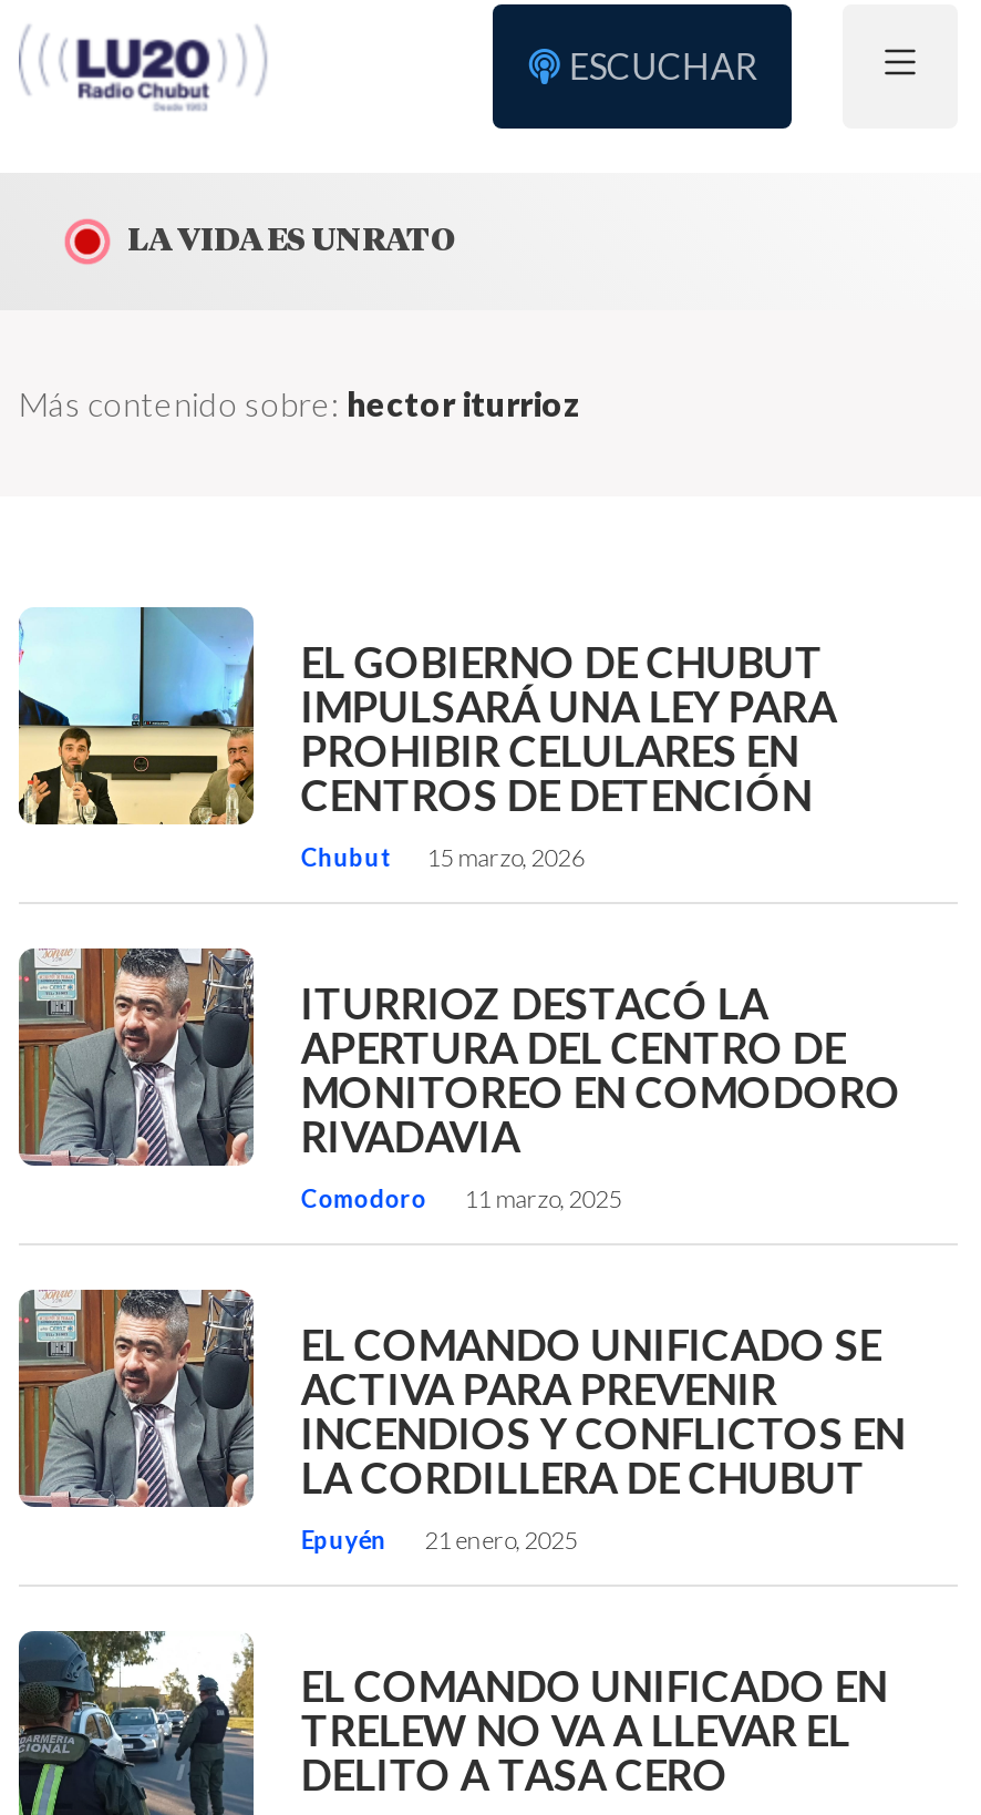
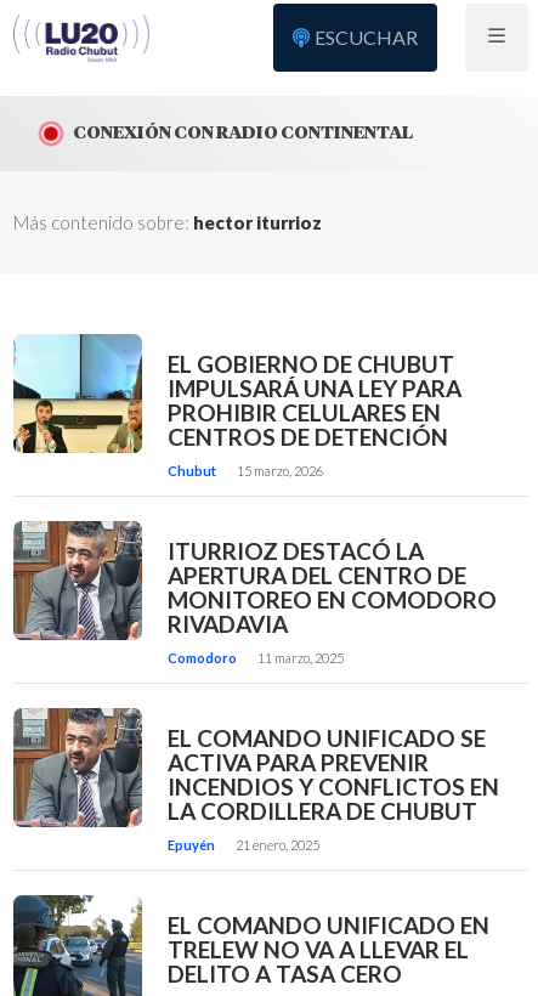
[127,221,457,256] LA VIDA ES UN RATO -> [73,122,413,142] CONEXIÓN CON RADIO CONTINENTAL

